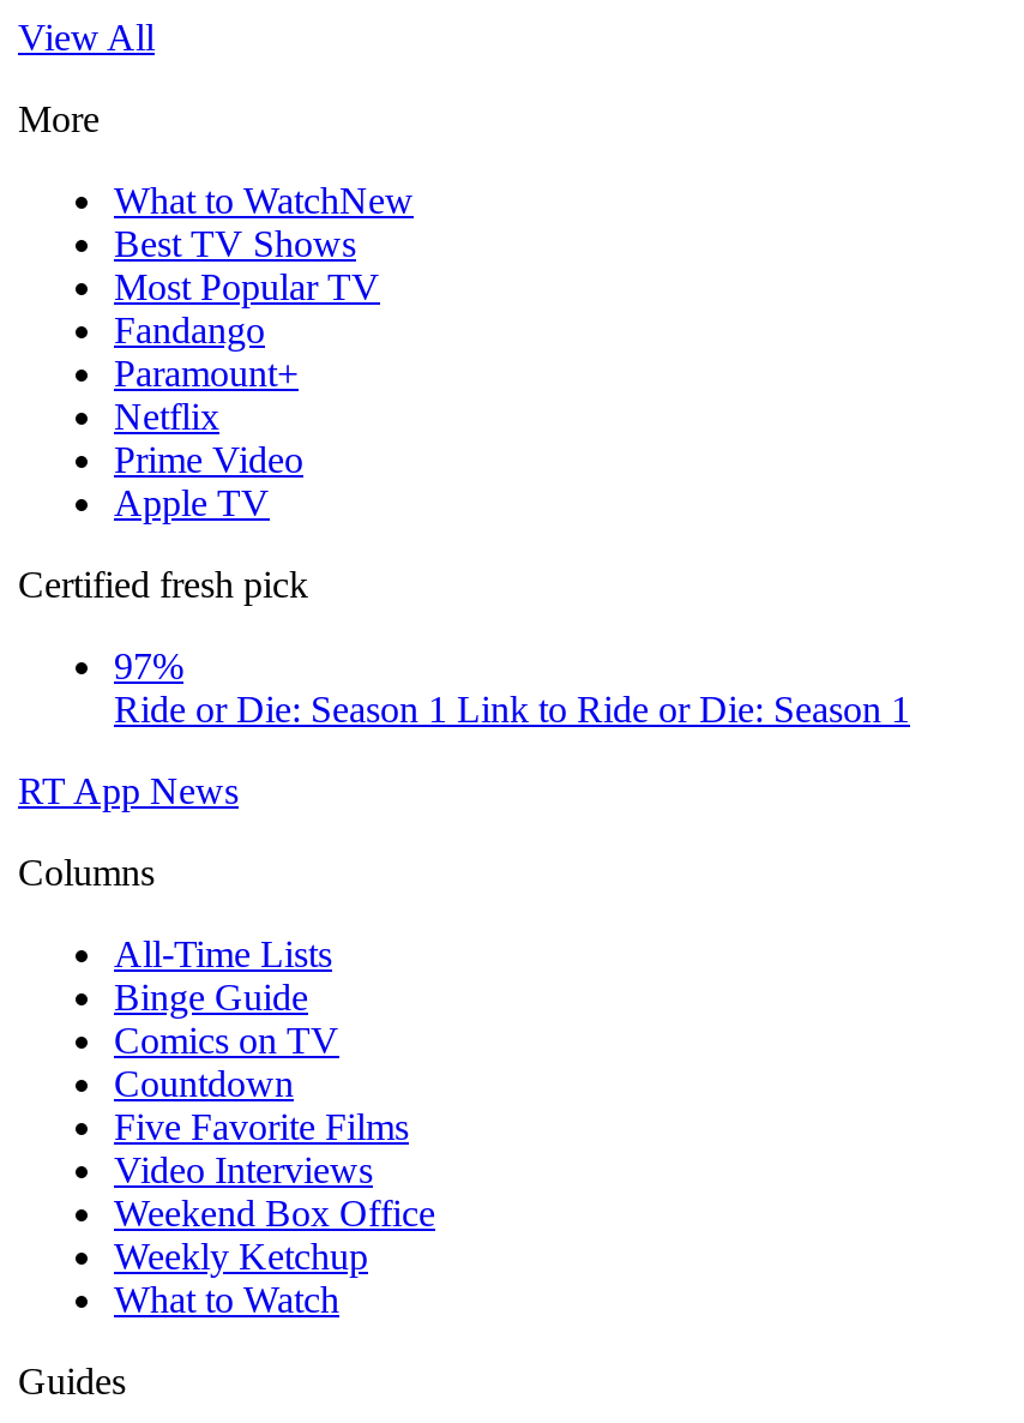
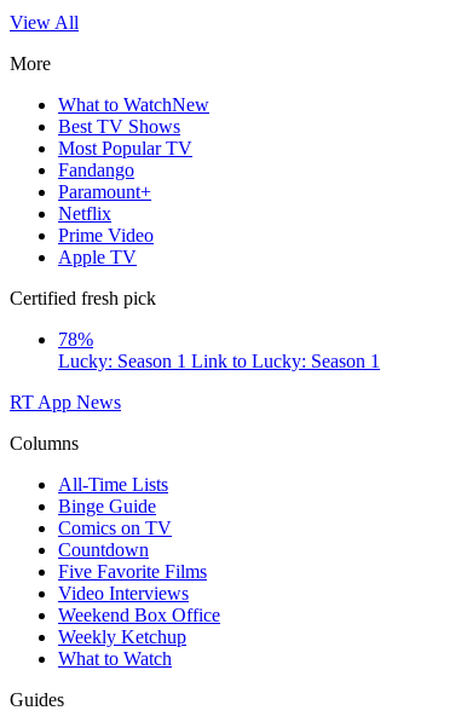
[114,646,910,729] 97% | Ride or Die: Season 1 Link to Ride or Die: Season 1 -> [58,329,380,371] 78% | Lucky: Season 1 Link to Lucky: Season 1

